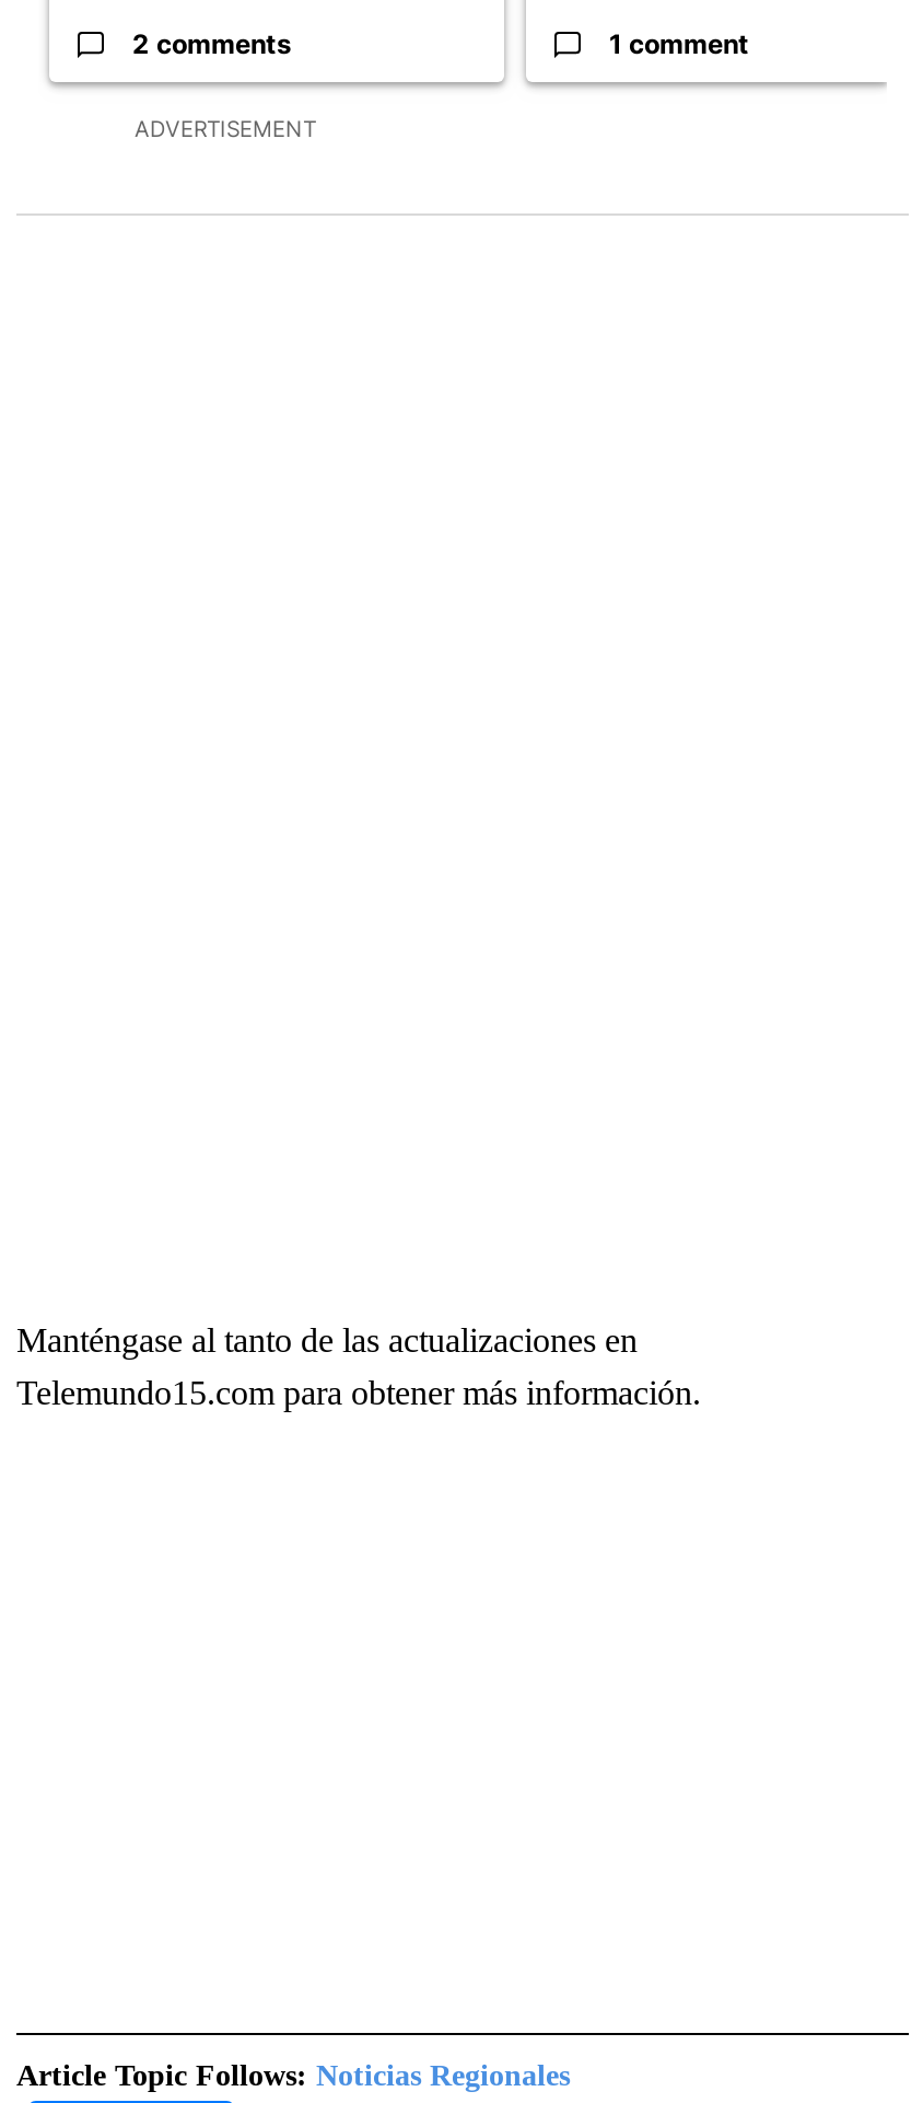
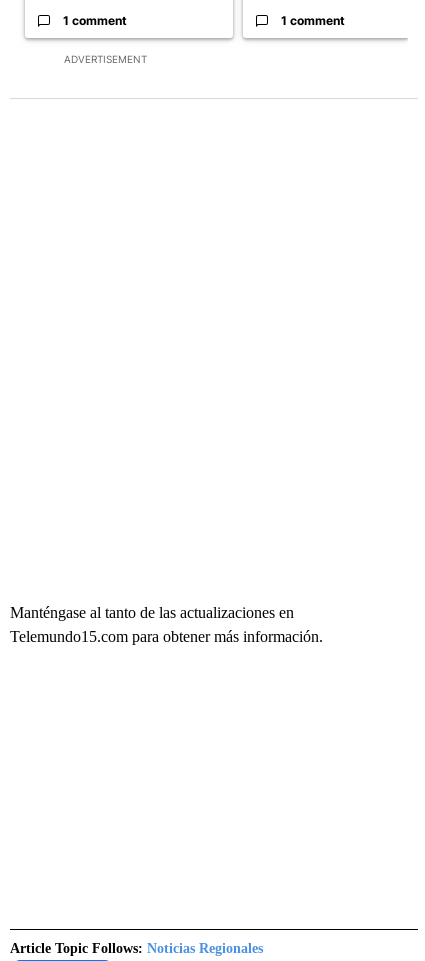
[132,27,292,60] 2 comments -> [63,13,127,28] 1 comment

